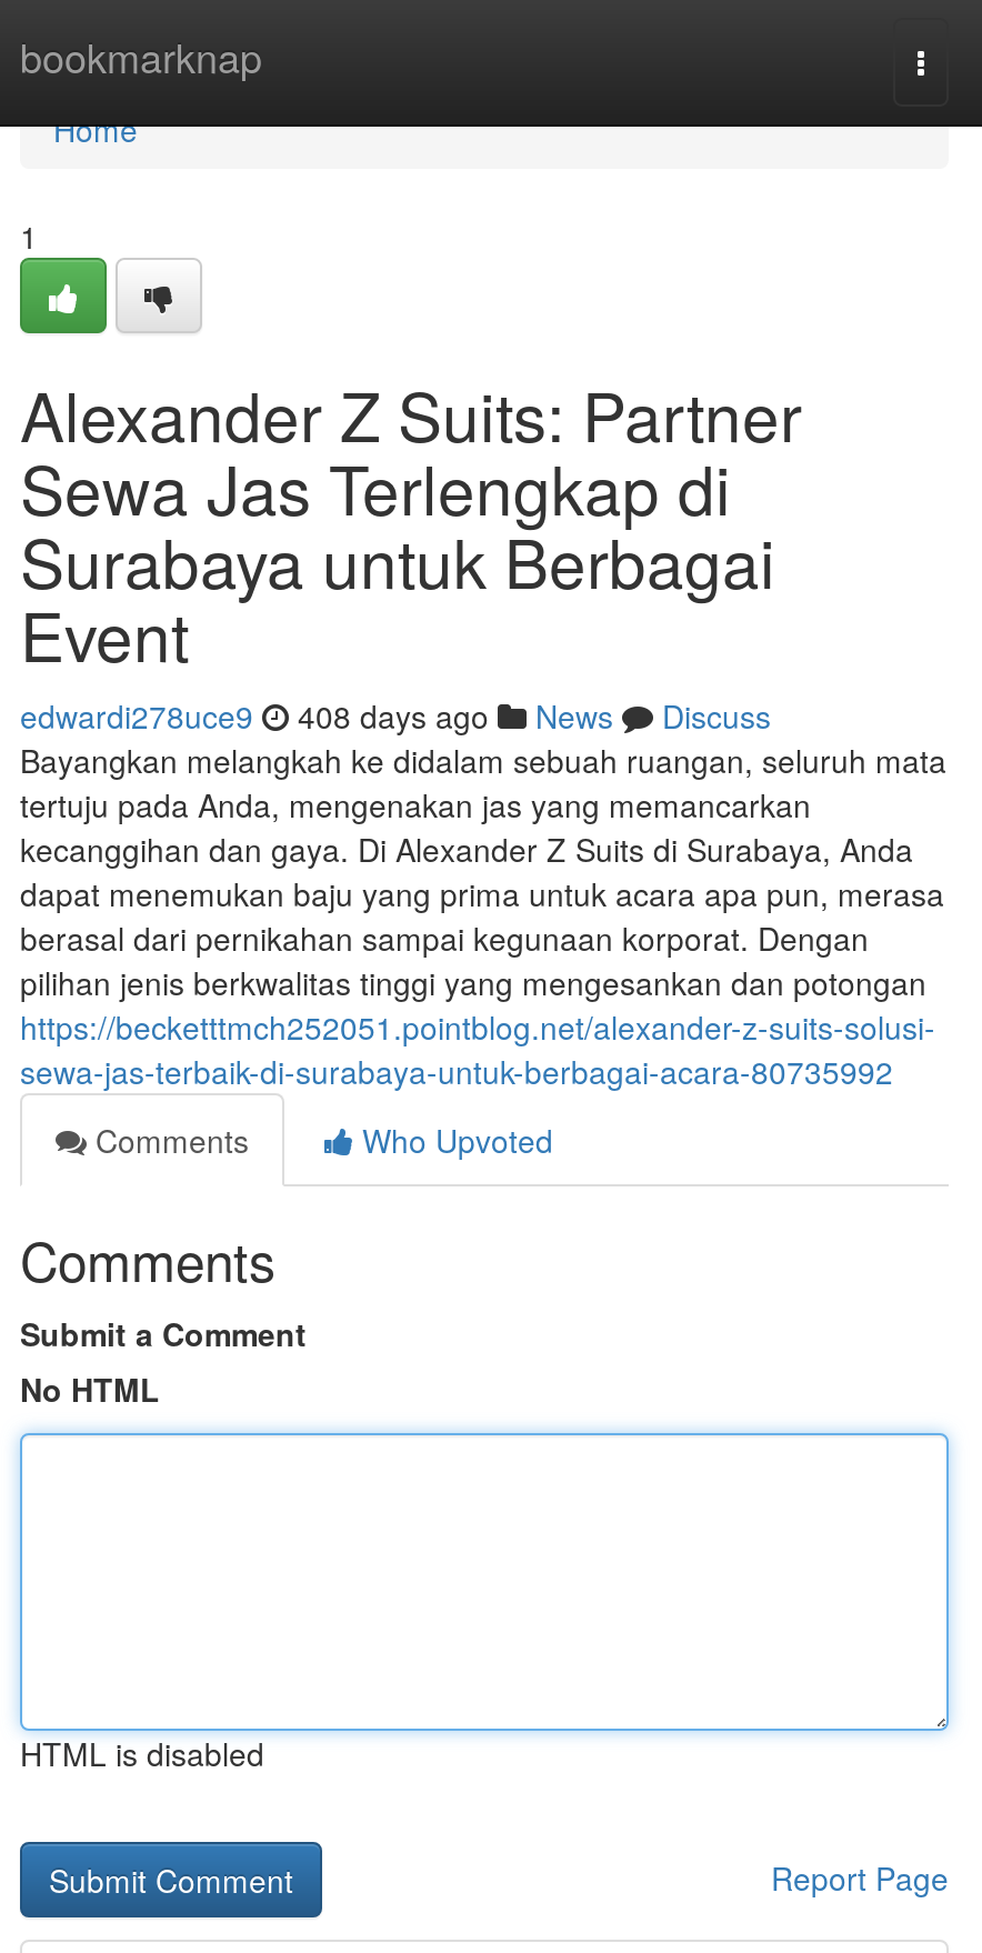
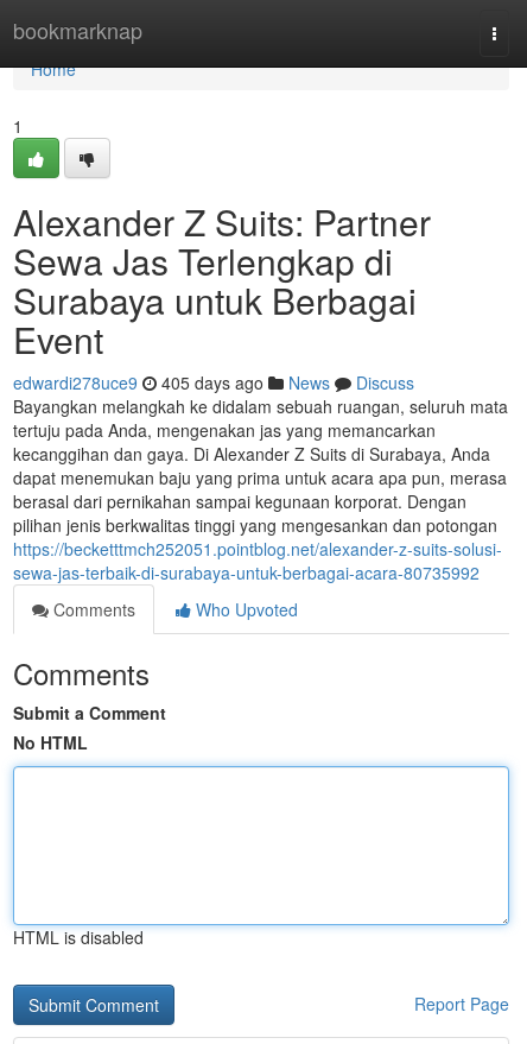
[20,693,771,738] edwardi278uce9 408 days ago News Discuss -> [13,371,414,394] edwardi278uce9 405 days ago News Discuss

